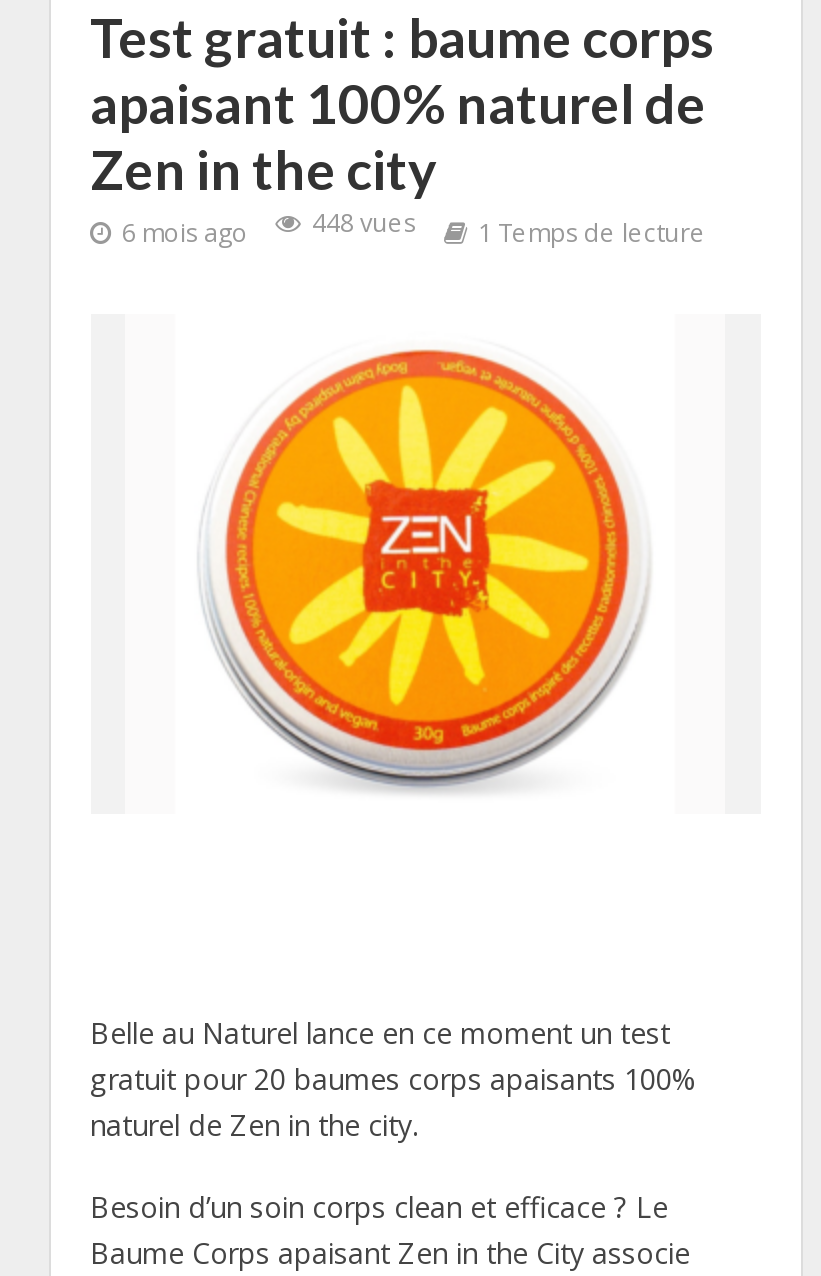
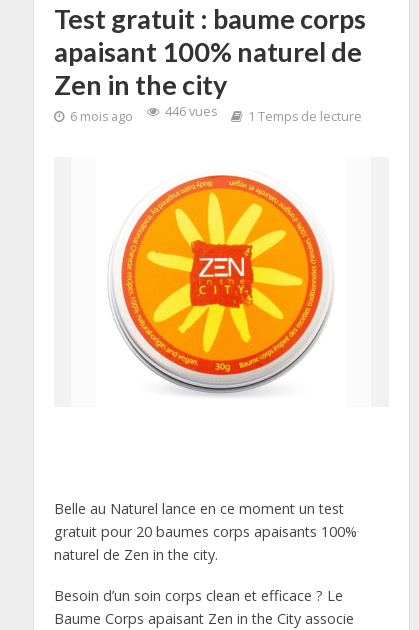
[122,206,706,250] 6 mois ago 448 vues 1 Temps de lecture -> [69,103,361,125] 6 mois ago 446 vues 1 Temps de lecture

